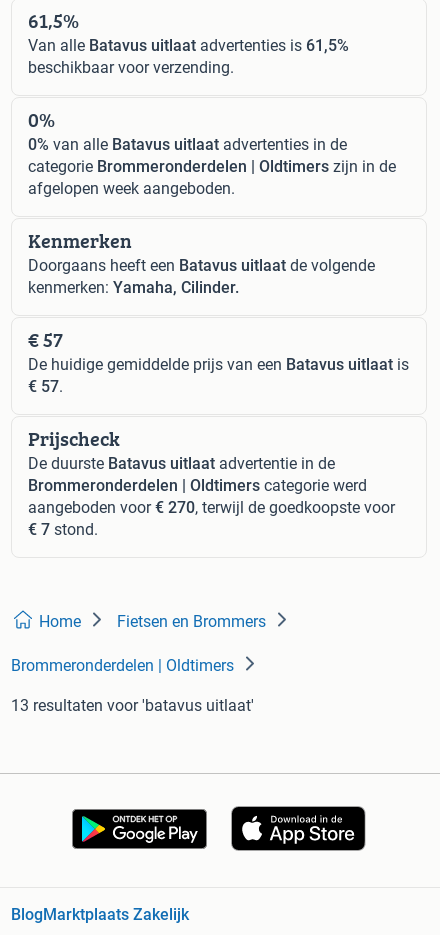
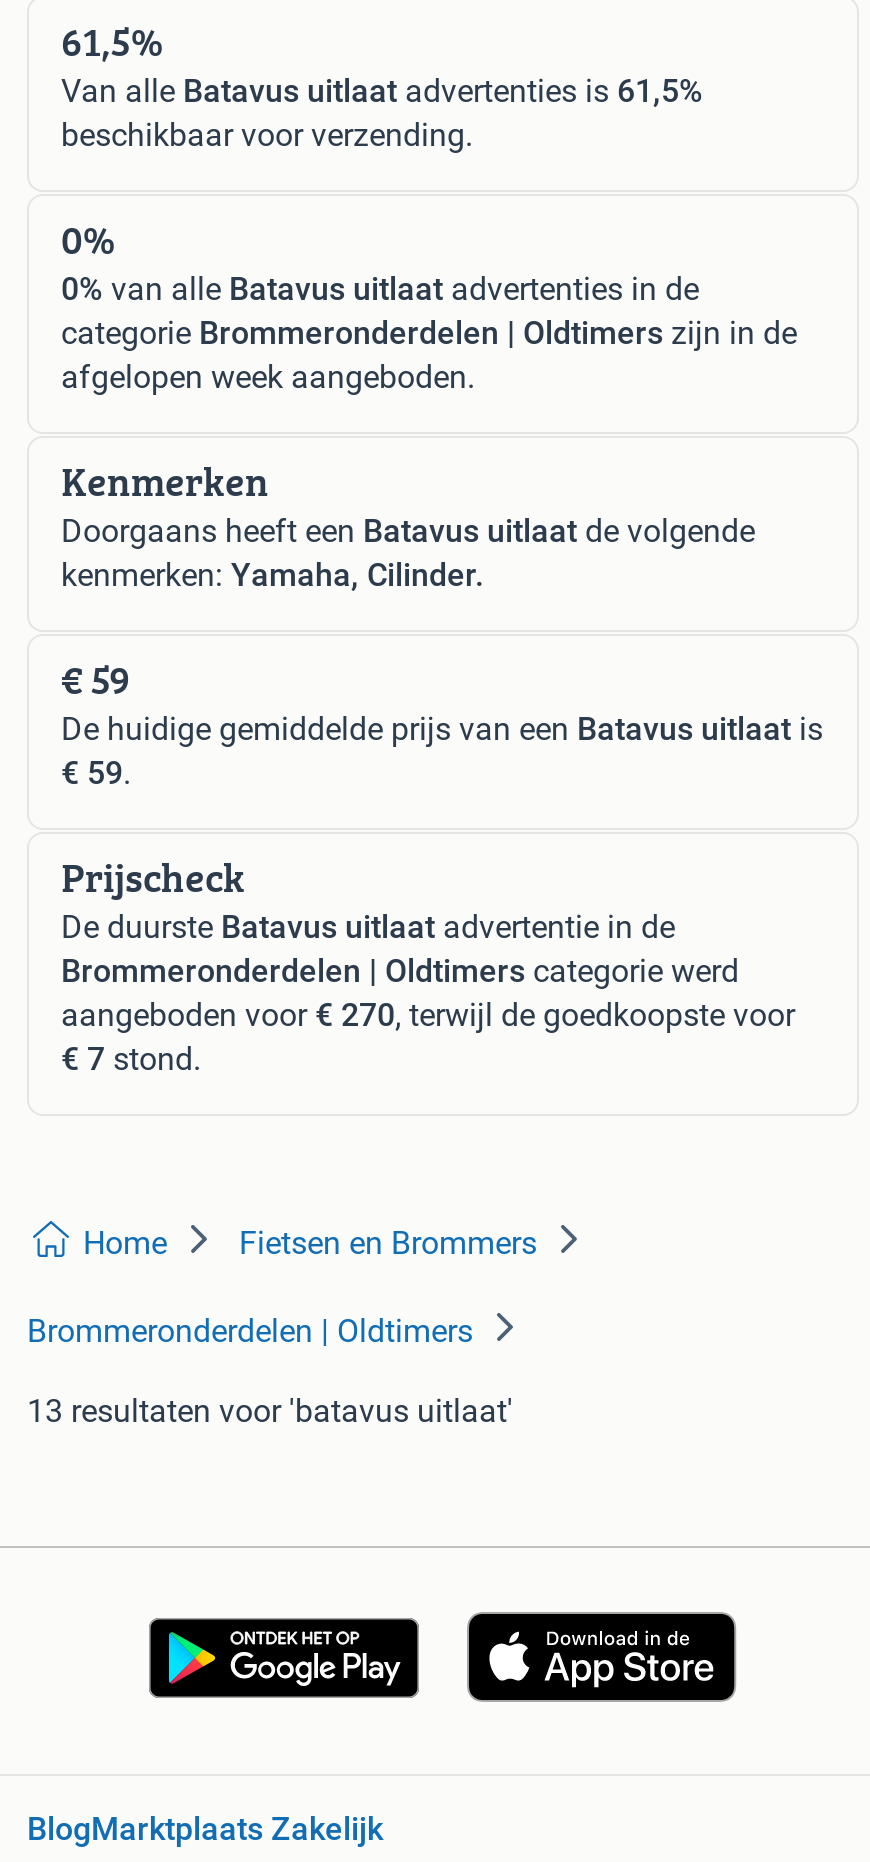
[28,325,63,354] € 57 -> [61,651,131,709] € 59
[28,377,63,396] € 57. -> [61,755,131,793] € 59.

